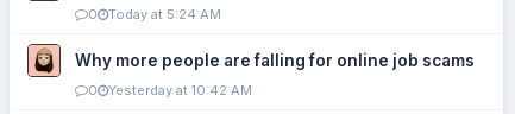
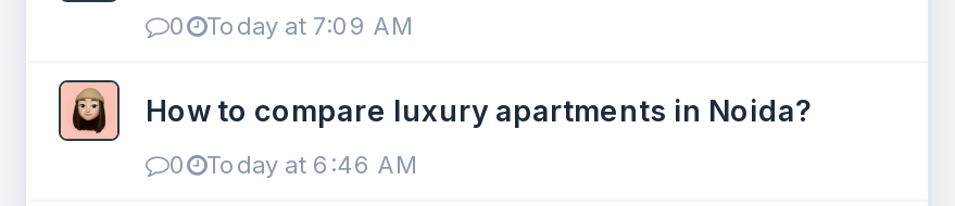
[88,6,221,23] 0 Today at 5:24 AM -> [169,11,413,41] 0 Today at 7:09 AM
[75,51,475,70] Why more people are falling for online job scams -> [146,93,811,128] How to compare luxury apartments in Noida?
[108,82,252,99] Yesterday at 10:42 AM -> [206,150,417,180] Today at 6:46 AM

